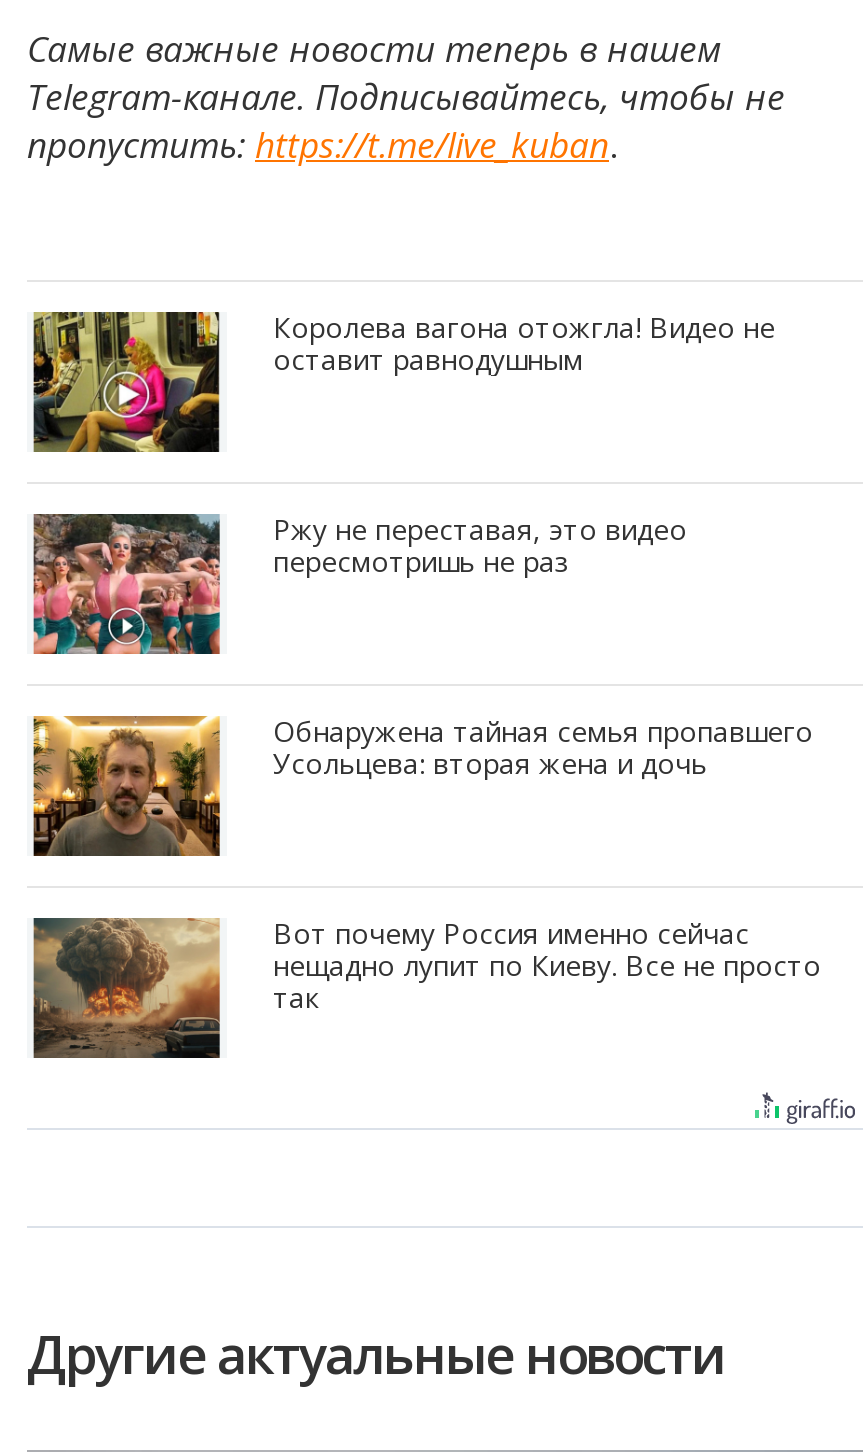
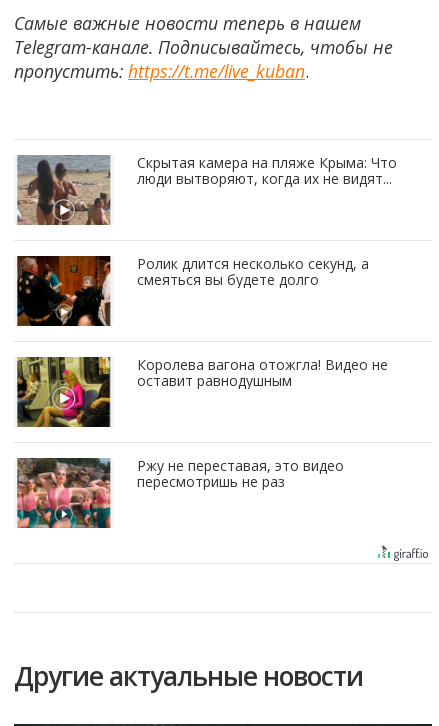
none -> [16,254,369,327] [image] | Ролик длится несколько секунд, а | смеяться вы будете долго
none -> [17,153,397,226] [image] | Скрытая камера на пляже Крыма: Что | люди вытворяют, когда их не видят...
moved [29,307,775,579] -> [15,355,388,491]: [image] | Королева вагона отожгла! Видео не | оставит равнодушным | Ржу не переставая, это видео | пересмотришь не раз
moved [29,512,225,658] -> [15,457,113,530]: [image]
[31,711,813,858] [image] | Обнаружена тайная семья пропавшего | Усольцева: вторая жена и дочь -> none
[31,913,821,1060] [image] | Вот почему Россия именно сейчас | нещадно лупит по Киеву. Все не просто | так -> none

